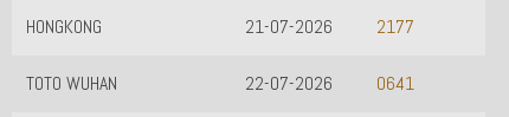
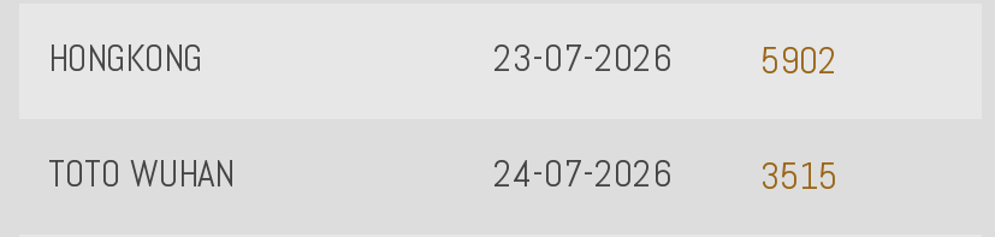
[245,17,333,41] 21-07-2026 -> [493,36,671,84] 23-07-2026
[376,18,414,41] 2177 -> [760,37,837,85] 5902
[245,74,333,97] 22-07-2026 -> [493,151,671,199] 24-07-2026
[376,74,414,98] 0641 -> [760,153,837,201] 3515

